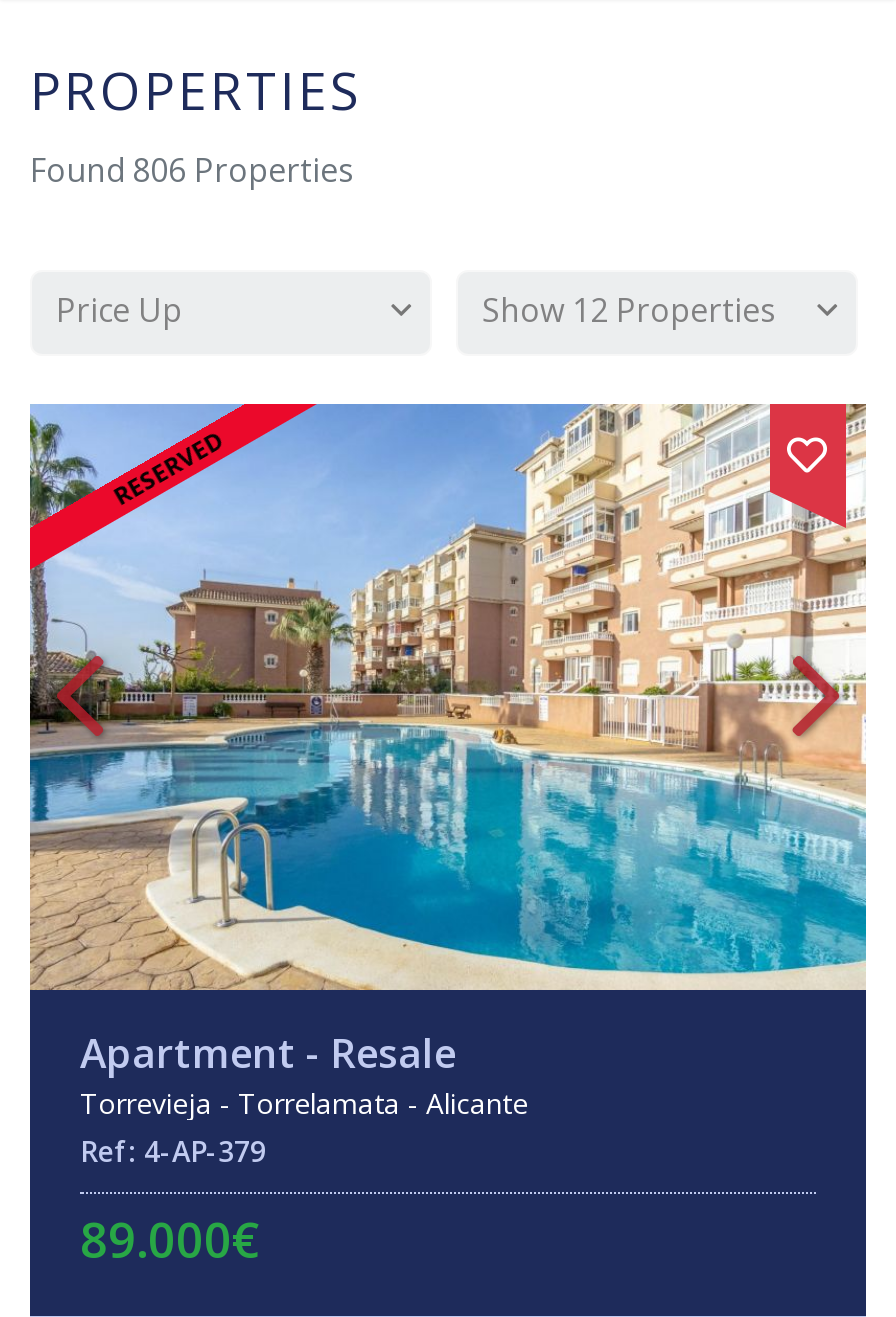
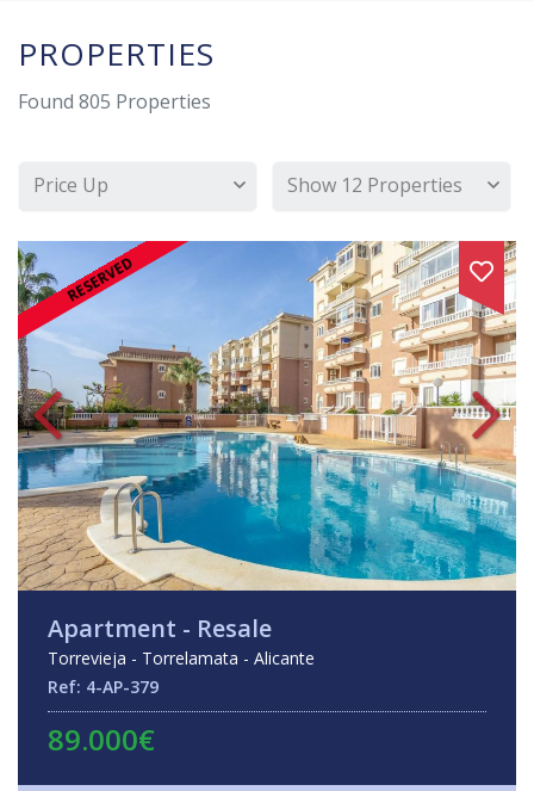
[30,148,354,192] Found 806 Properties -> [18,88,211,115] Found 805 Properties

